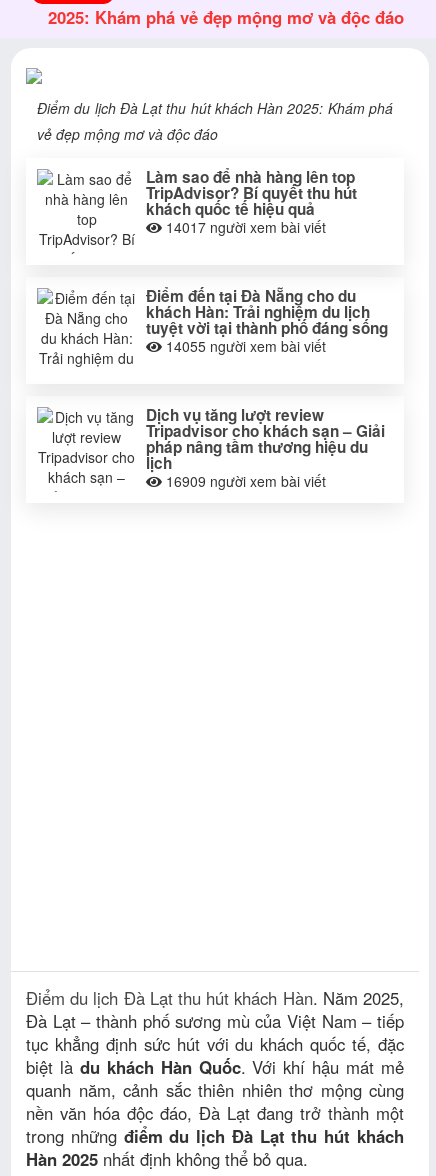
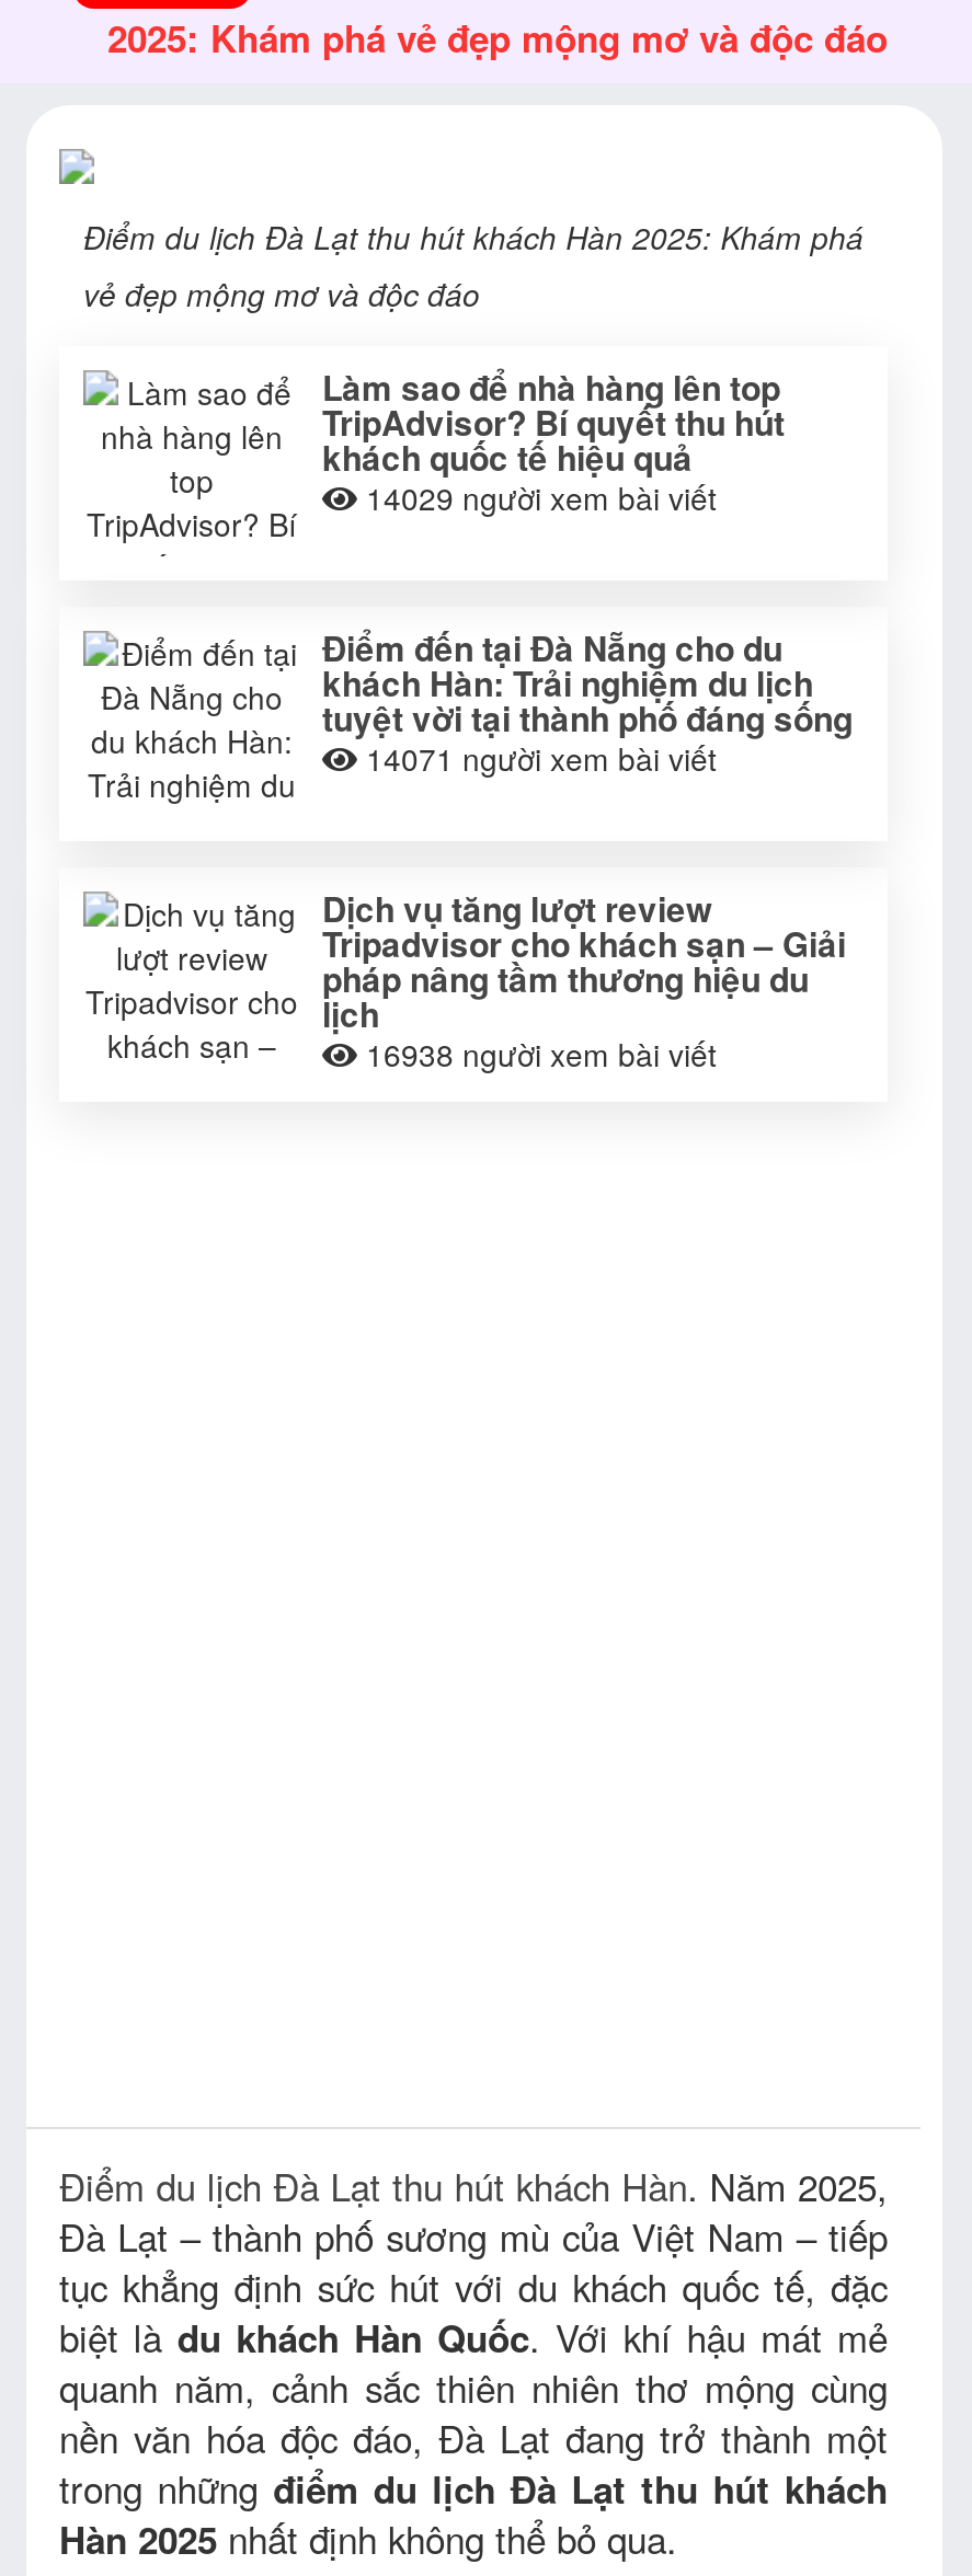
[162,217,326,237] 14017 người xem bài viết -> [357,475,717,519] 14029 người xem bài viết
[162,336,326,356] 14055 người xem bài viết -> [357,736,717,780] 14071 người xem bài viết
[162,471,326,491] 16909 người xem bài viết -> [357,1032,717,1076] 16938 người xem bài viết

